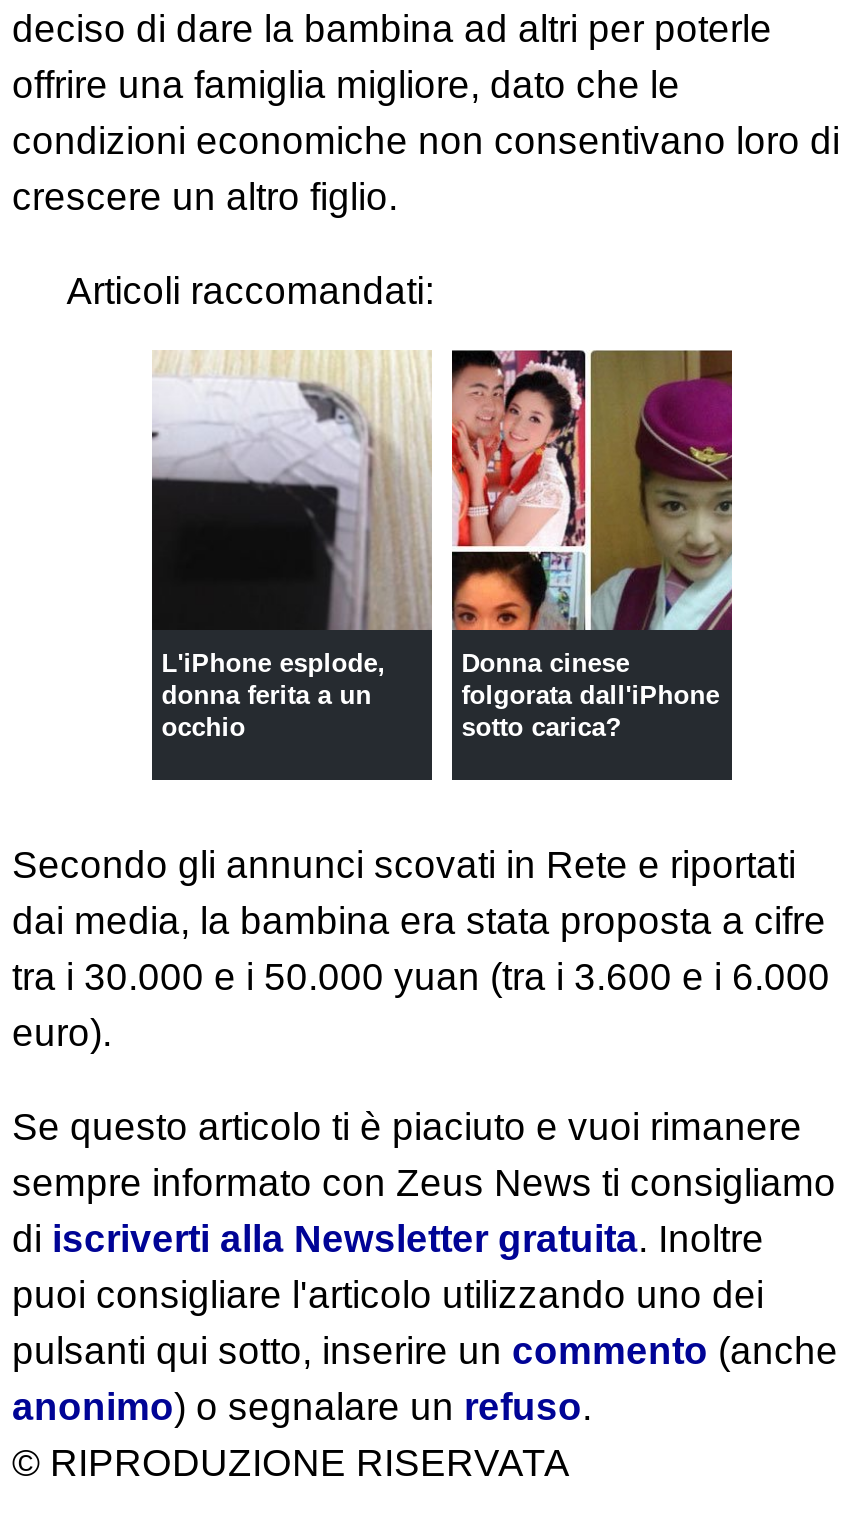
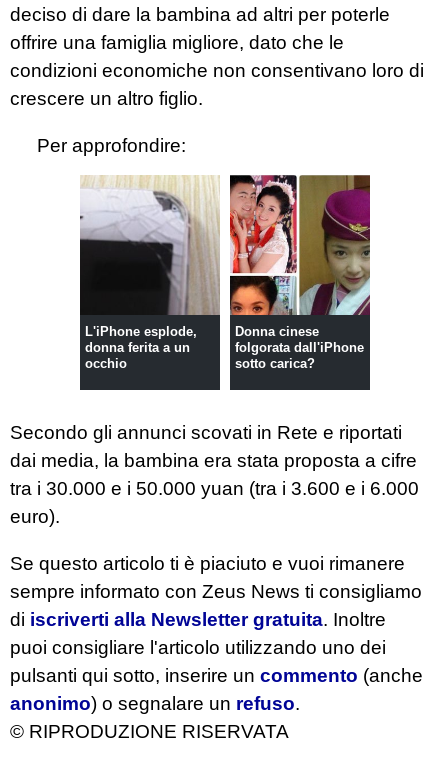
[66,269,434,311] Articoli raccomandati: -> [37,135,186,156] Per approfondire:

